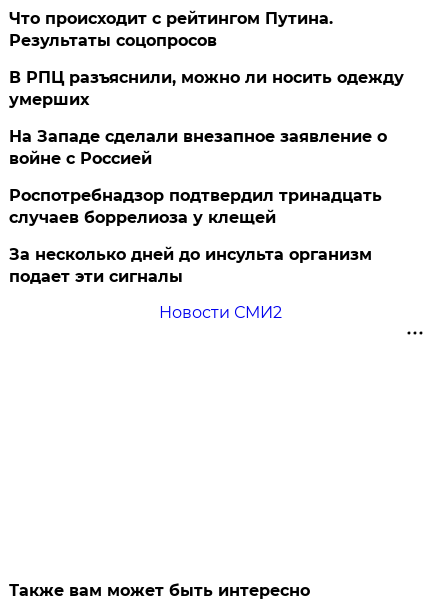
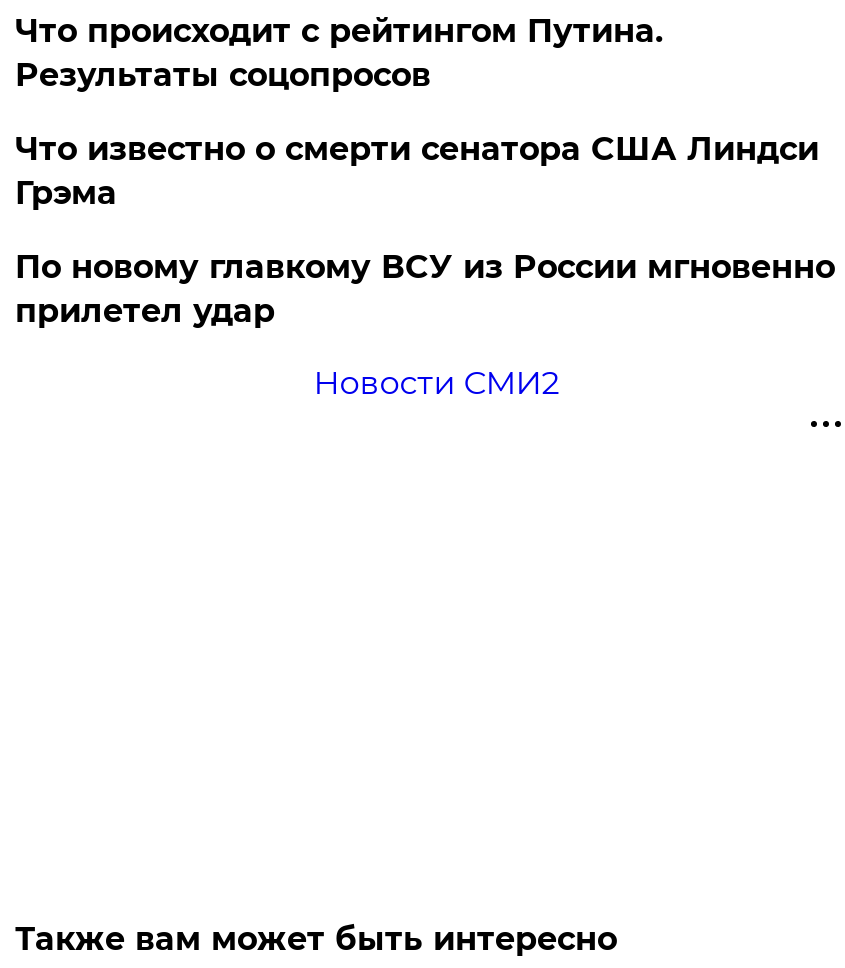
[9,68,404,286] В РПЦ разъяснили, можно ли носить одежду | умерших | На Западе сделали внезапное заявление о | войне с Россией | Роспотребнадзор подтвердил тринадцать | случаев боррелиоза у клещей | За несколько дней до инсульта организм | подает эти сигналы -> [15,130,835,330] Что известно о смерти сенатора США Линдси | Грэма | По новому главкому ВСУ из России мгновенно | прилетел удар

